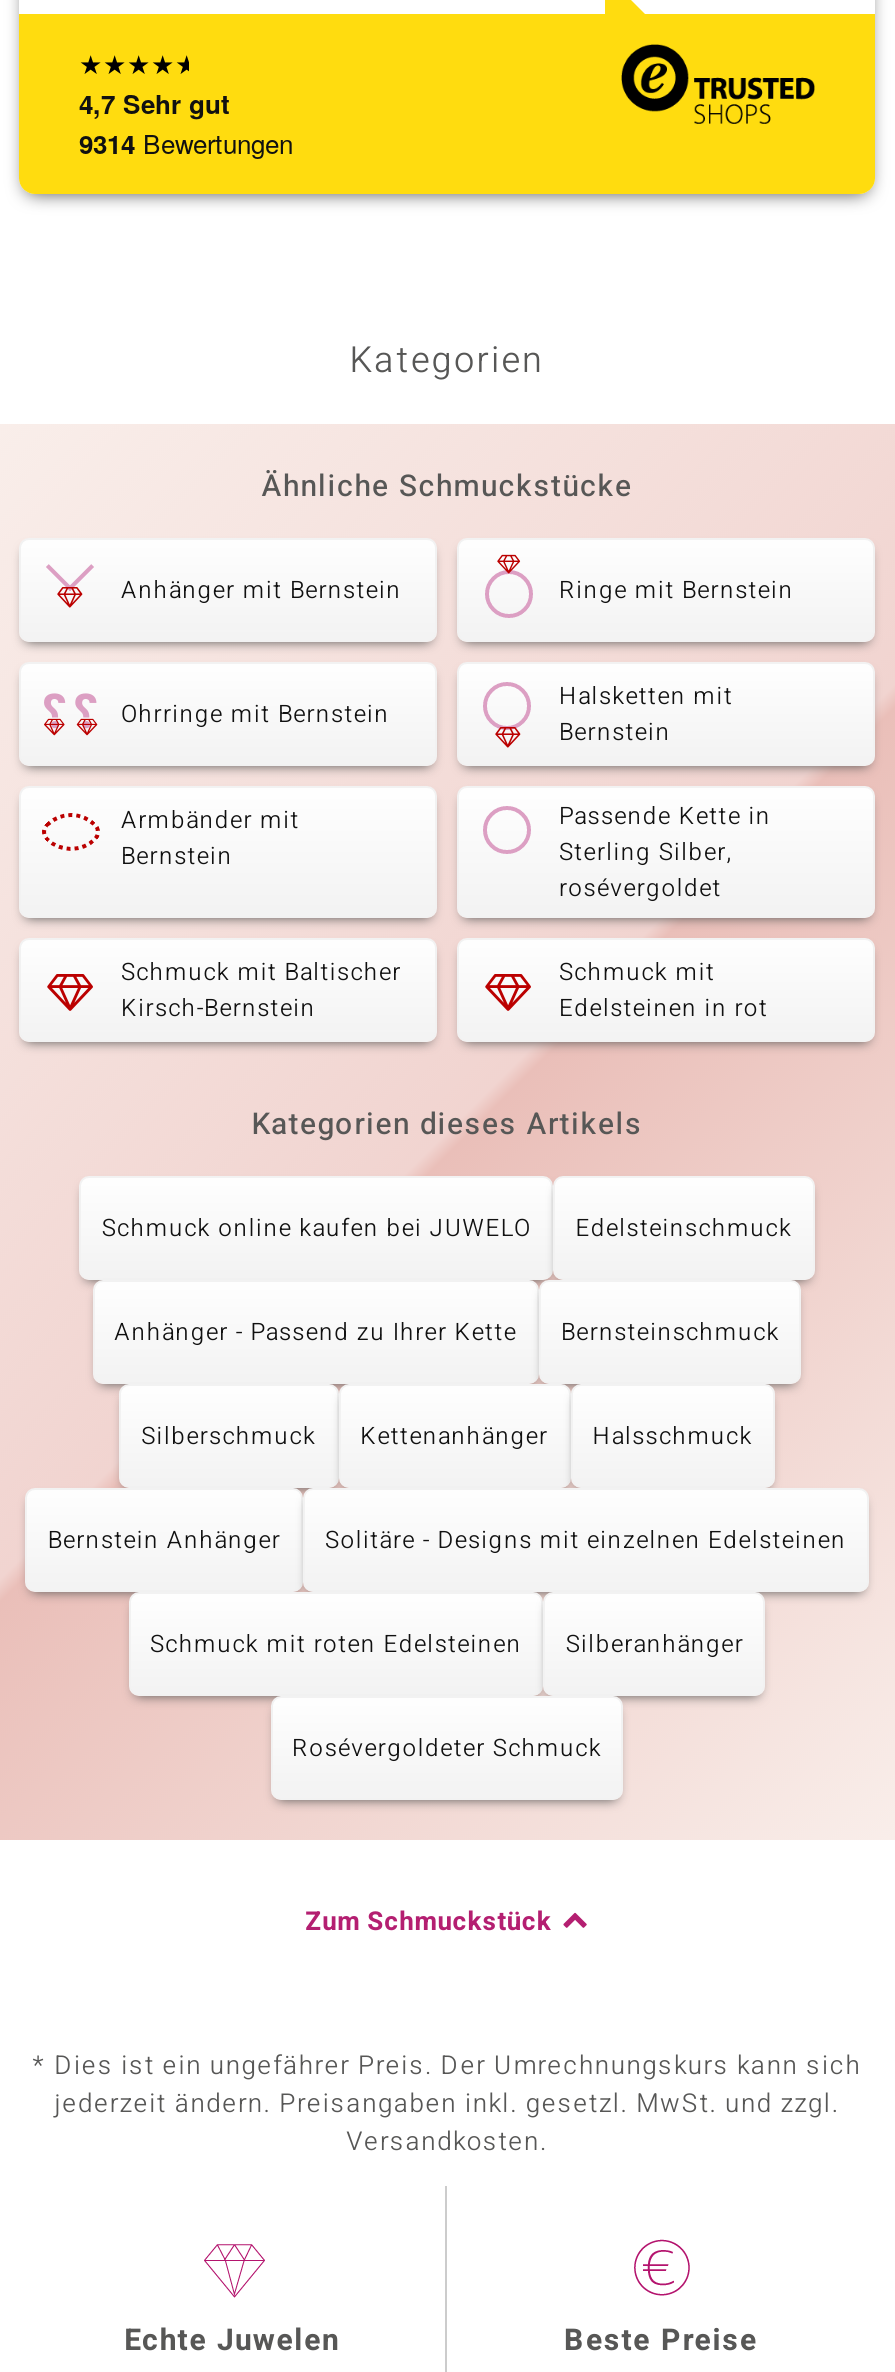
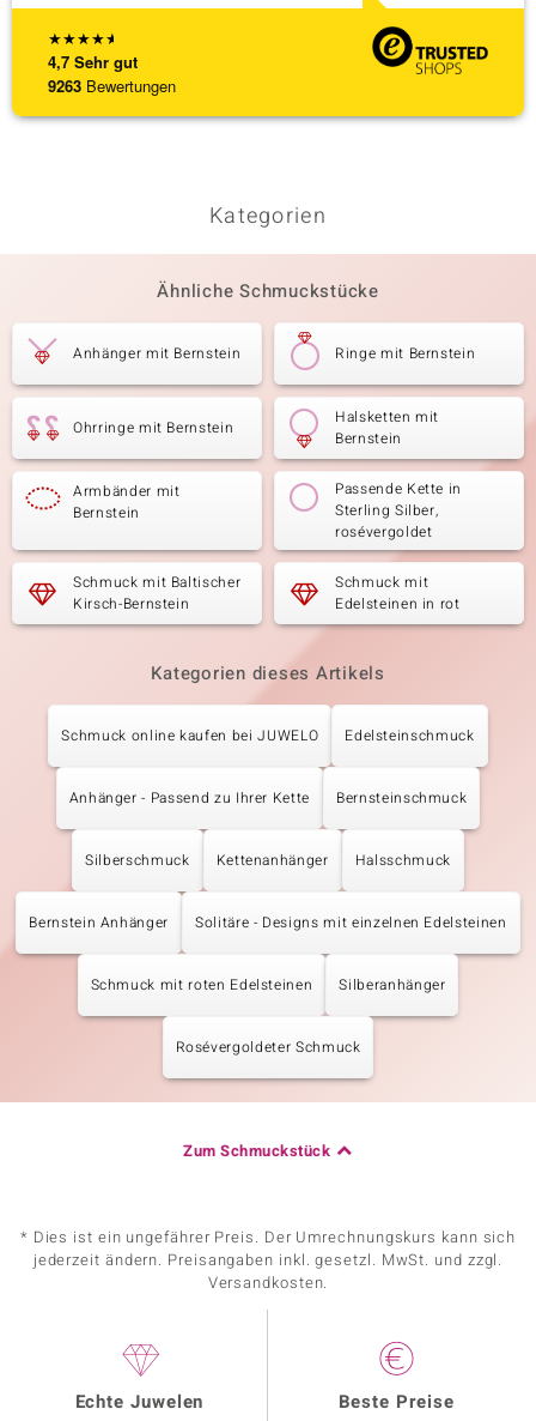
[79,124,293,162] 9314 Bewertungen -> [48,74,176,97] 9263 Bewertungen

